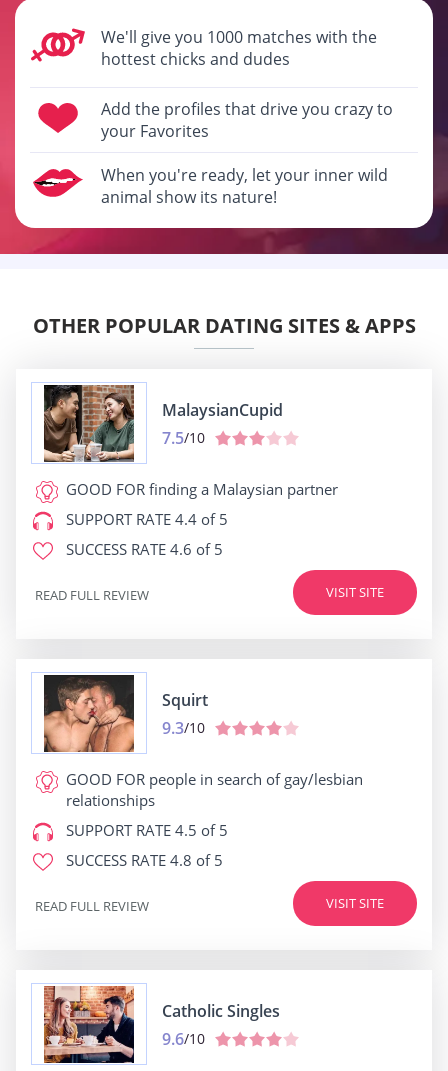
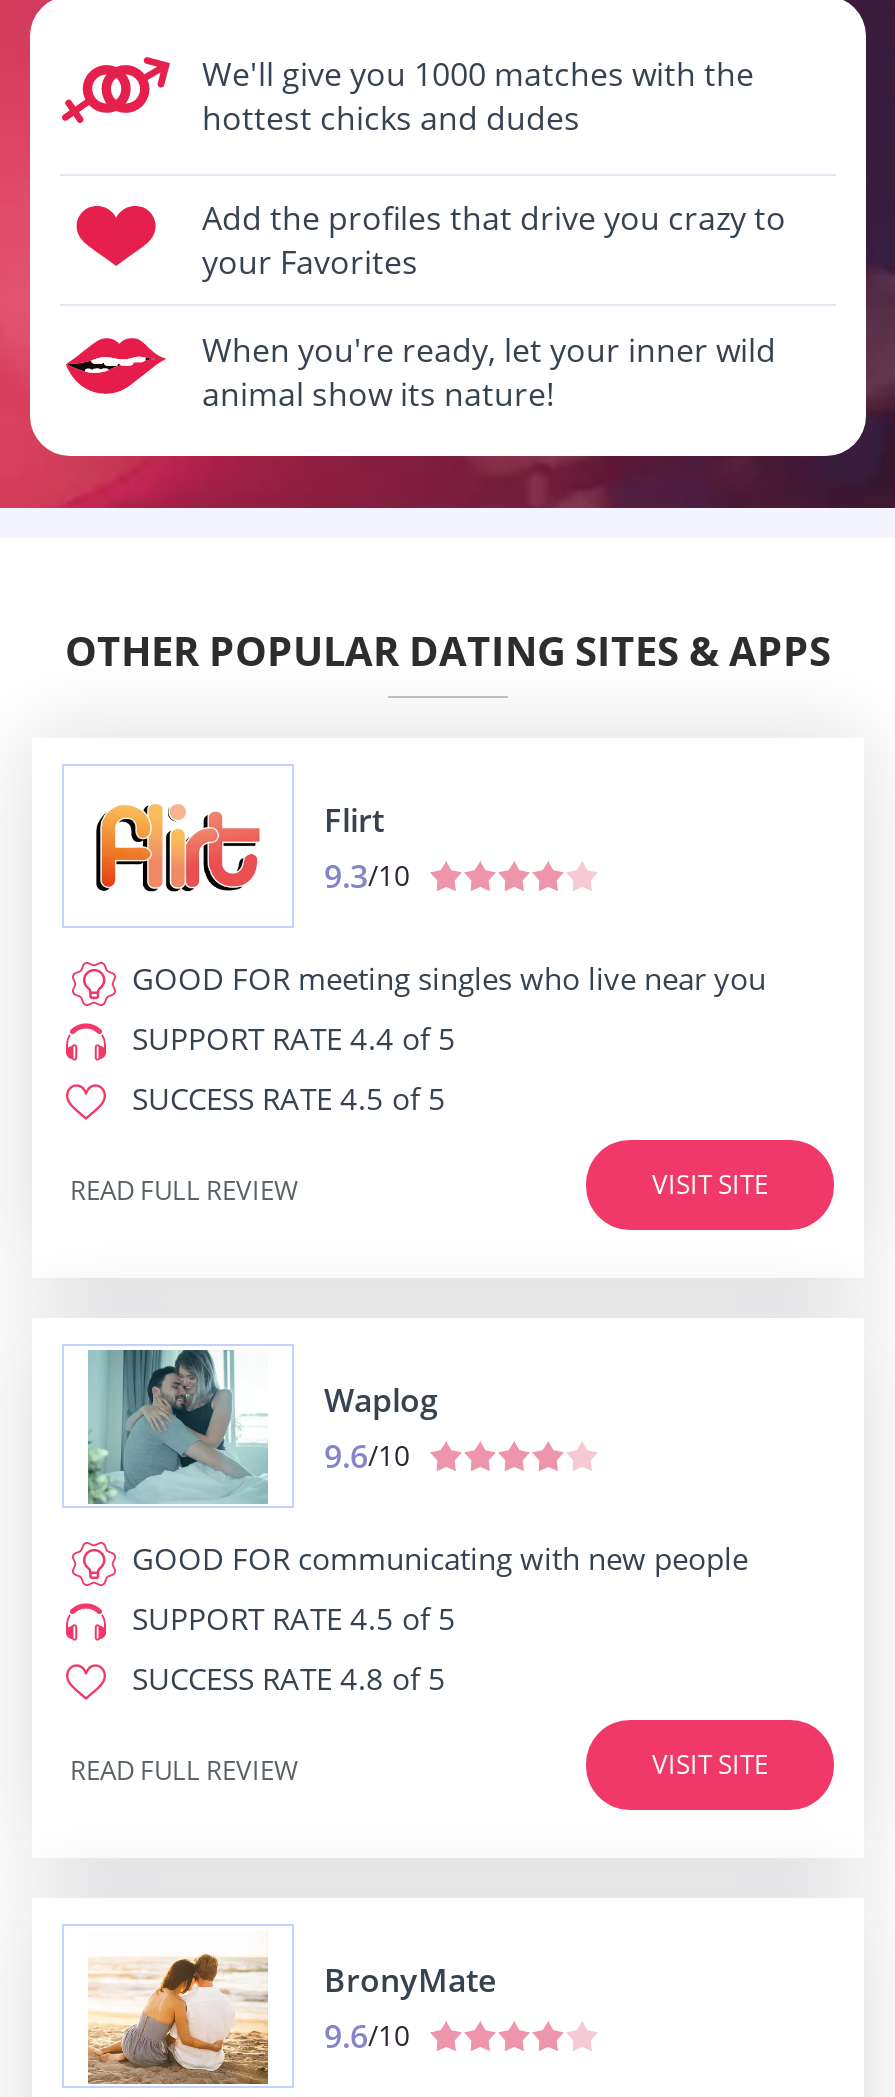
[43,384,338,499] [image] | GOOD FOR finding a Malaysian partner -> [88,770,766,999] [image] | GOOD FOR meeting singles who live near you
[162,399,283,449] MalaysianCupid | 7.5/10 -> [324,798,410,898] Flirt | 9.3/10
[66,539,223,559] SUCCESS RATE 4.6 of 5 -> [132,1079,446,1119] SUCCESS RATE 4.5 of 5
[43,674,363,810] [image] | GOOD FOR people in search of gay/lesbian | relationships -> [86,1348,748,1579] [image] | GOOD FOR communicating with new people
[162,689,208,739] Squirt | 9.3/10 -> [324,1378,438,1478] Waplog | 9.6/10
[43,985,280,1064] [image] | Catholic Singles -> [88,1930,496,2086] [image] | BronyMate

